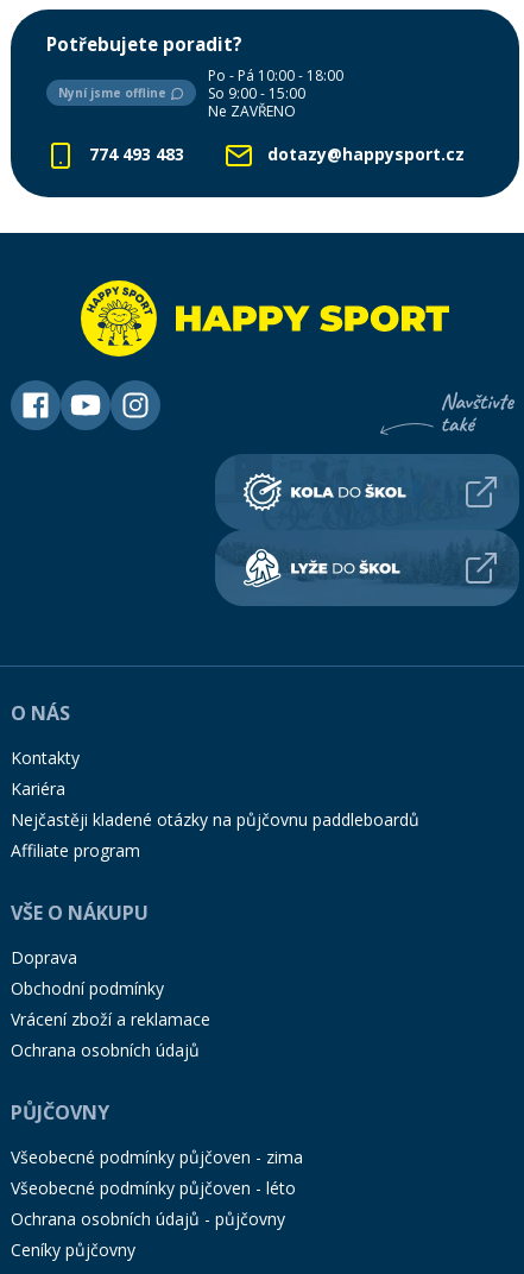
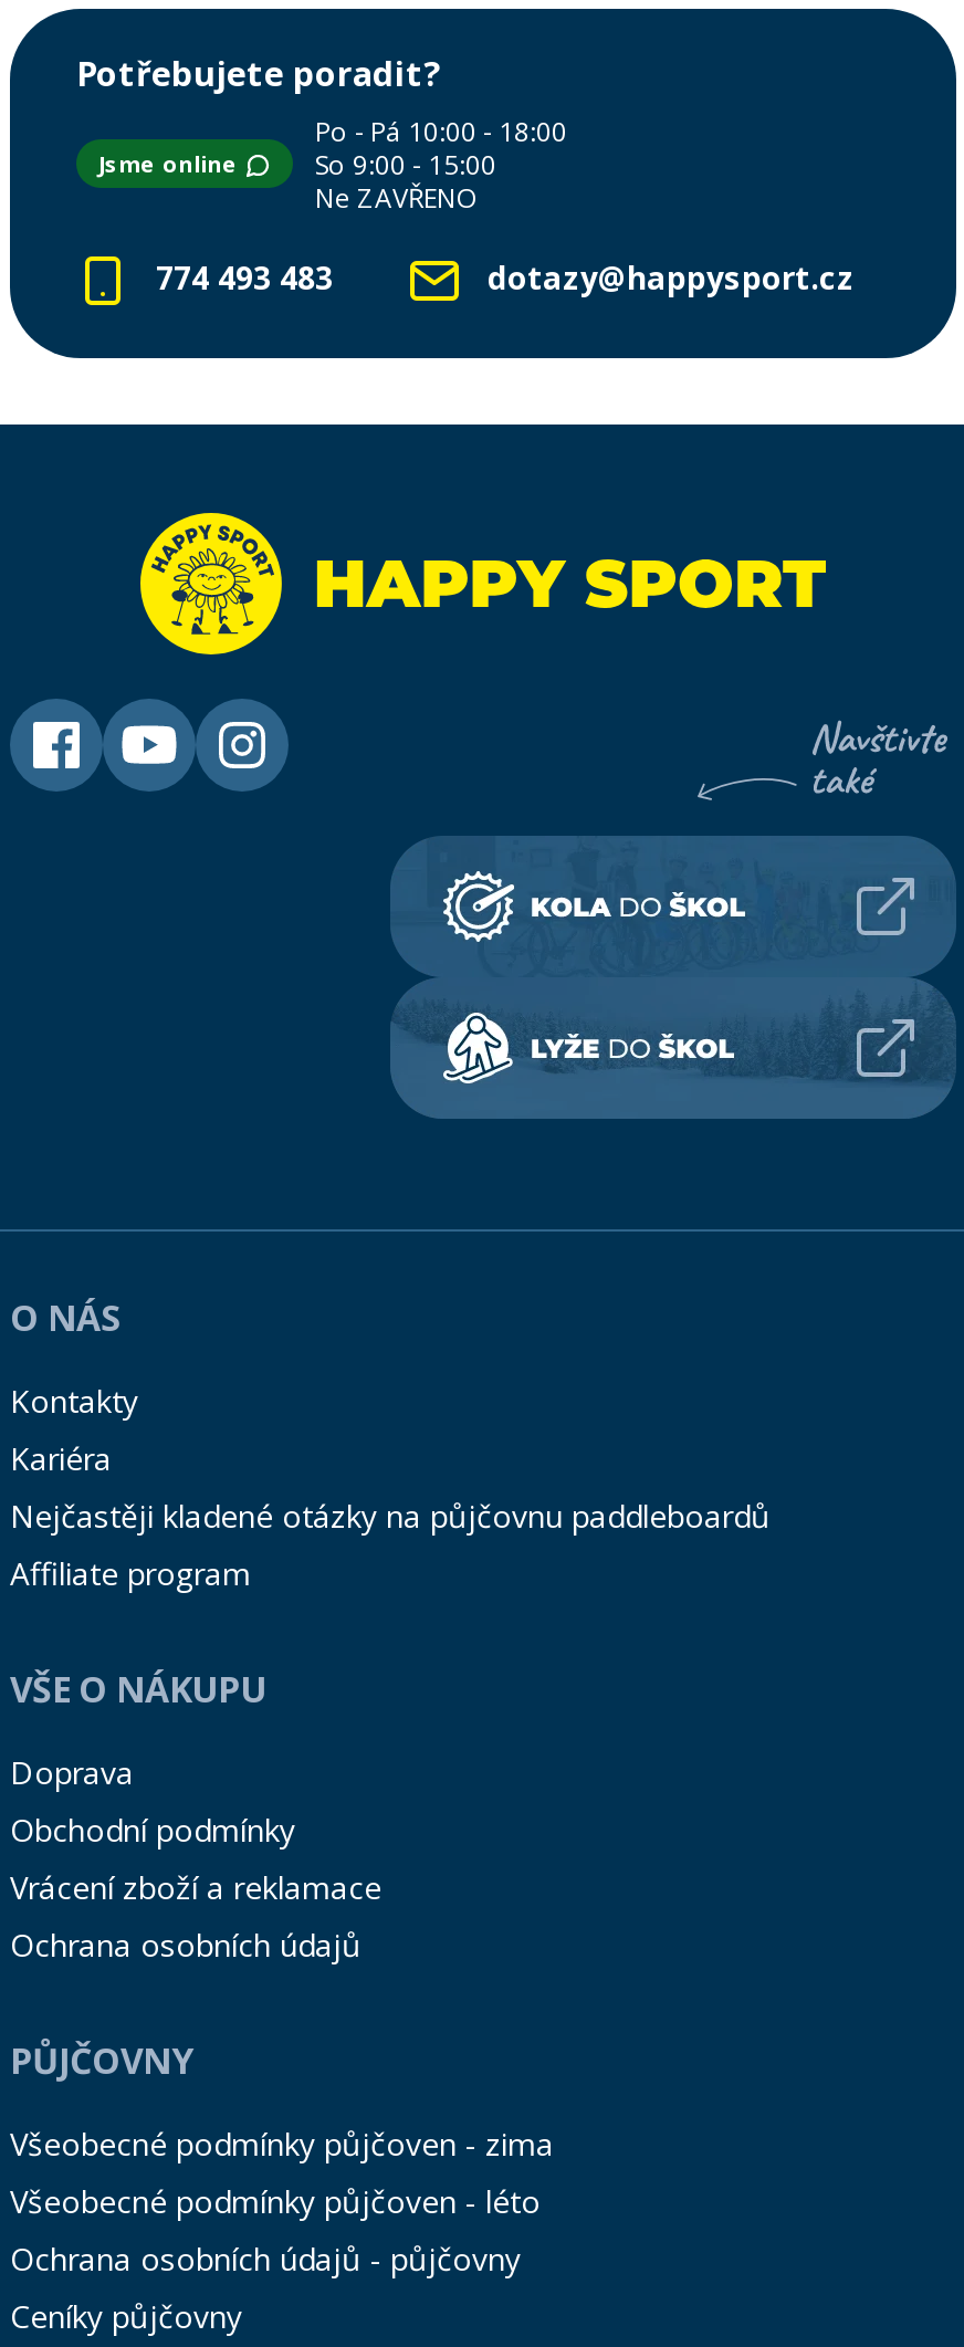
[58,84,170,101] Nyní jsme offline -> [98,148,244,179] Jsme online

